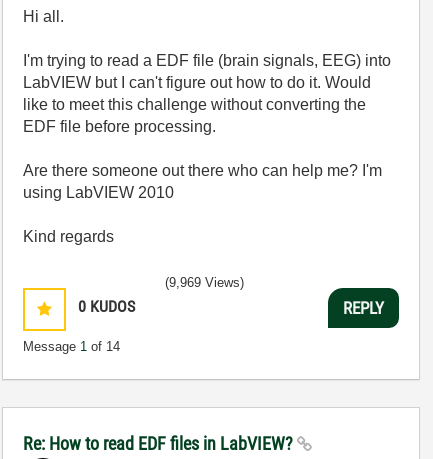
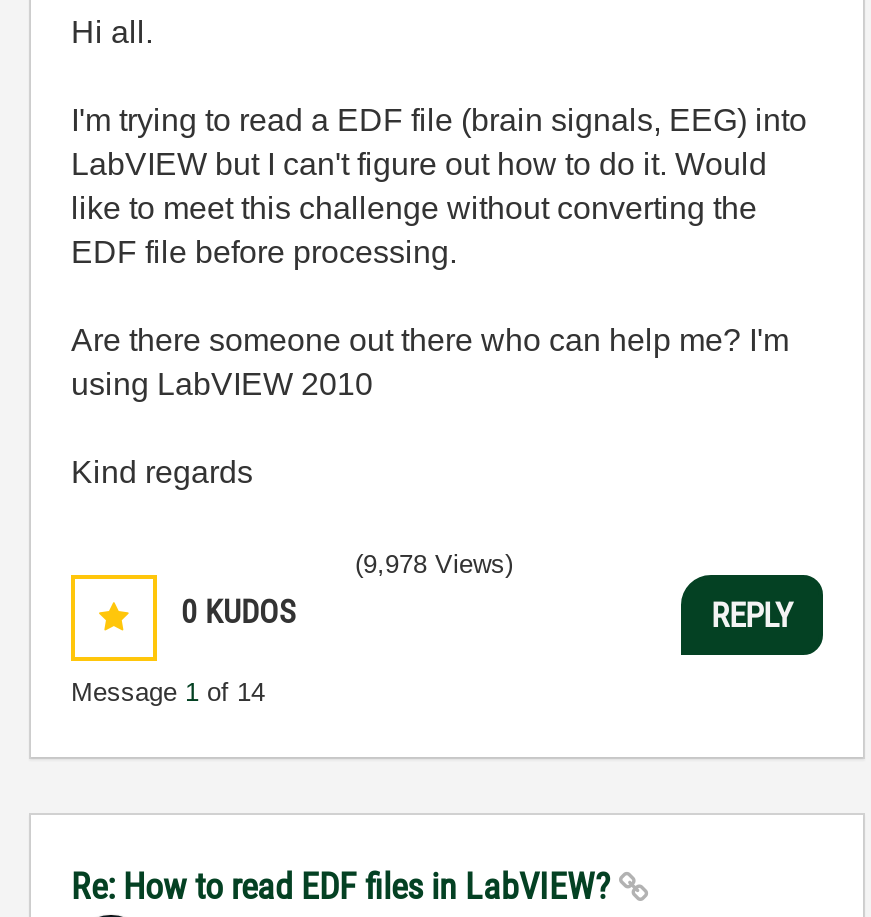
[165,275,244,290] (9,969 Views) -> [355,549,513,579] (9,978 Views)

